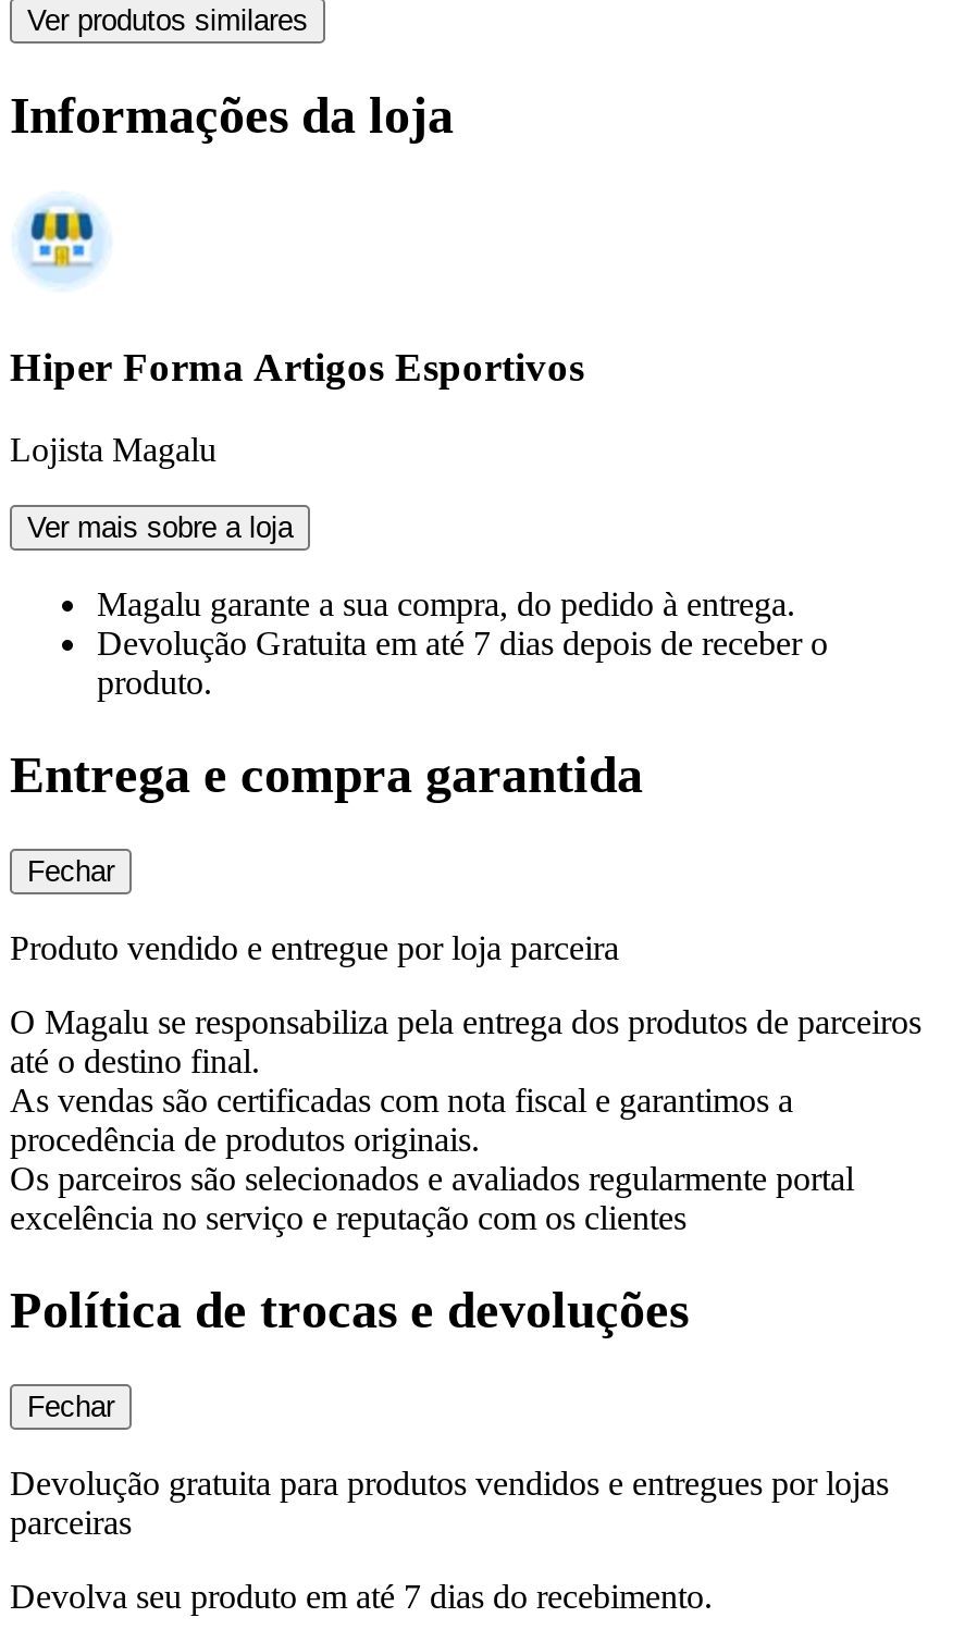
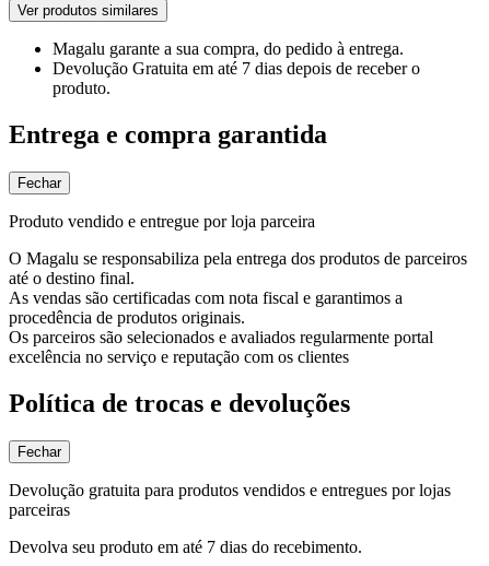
[10,87,454,144] Informações da loja -> none
[10,200,584,545] [image] | Hiper Forma Artigos Esportivos | Lojista Magalu | Ver mais sobre a loja -> none

